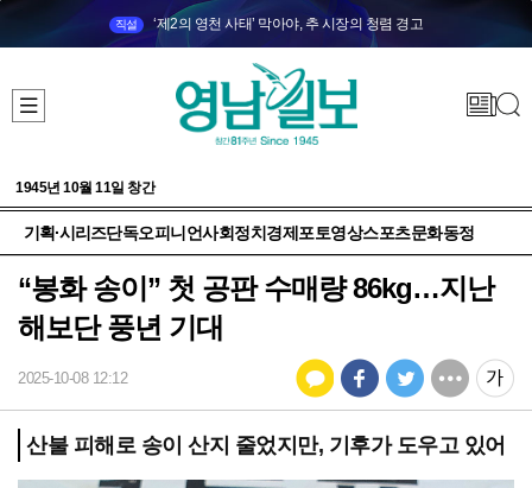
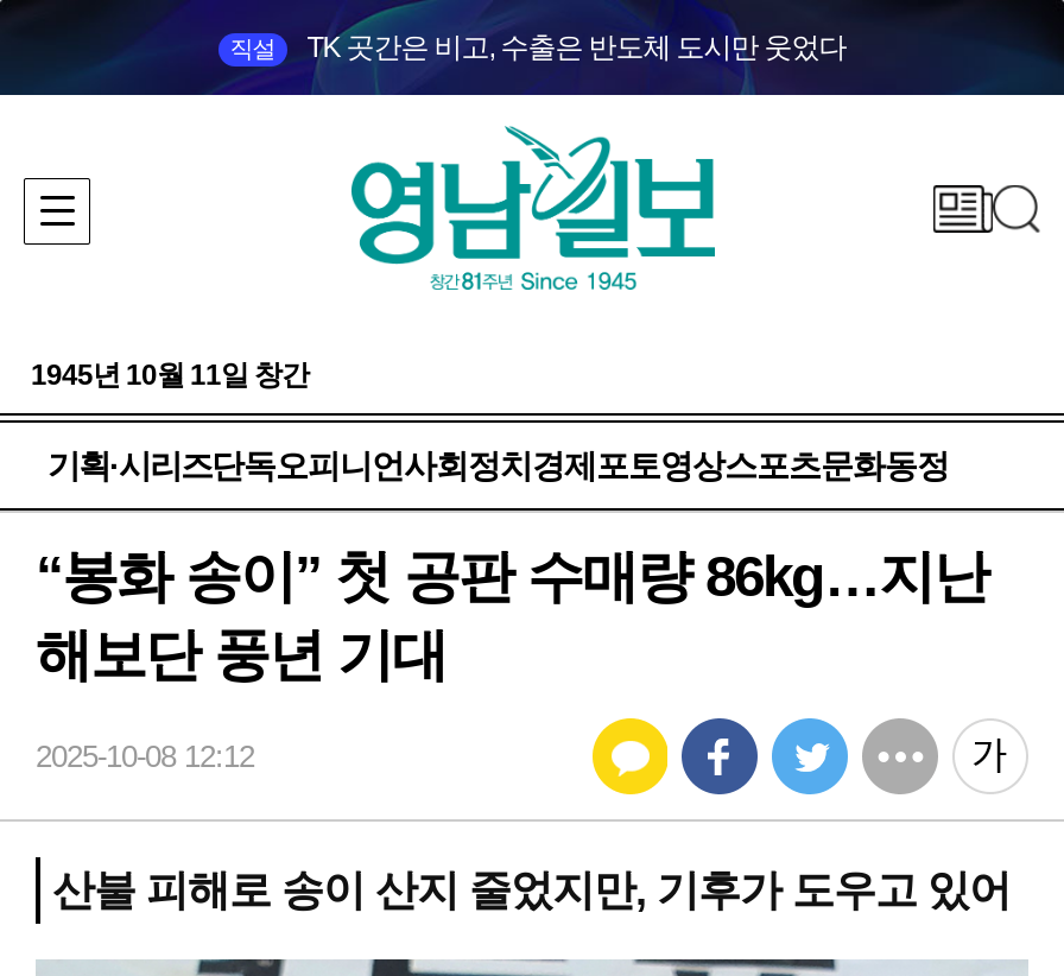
[153,15,423,32] ‘제2의 영천 사태’ 막아야, 추 시장의 청렴 경고 -> [307,31,846,64] TK 곳간은 비고, 수출은 반도체 도시만 웃었다

